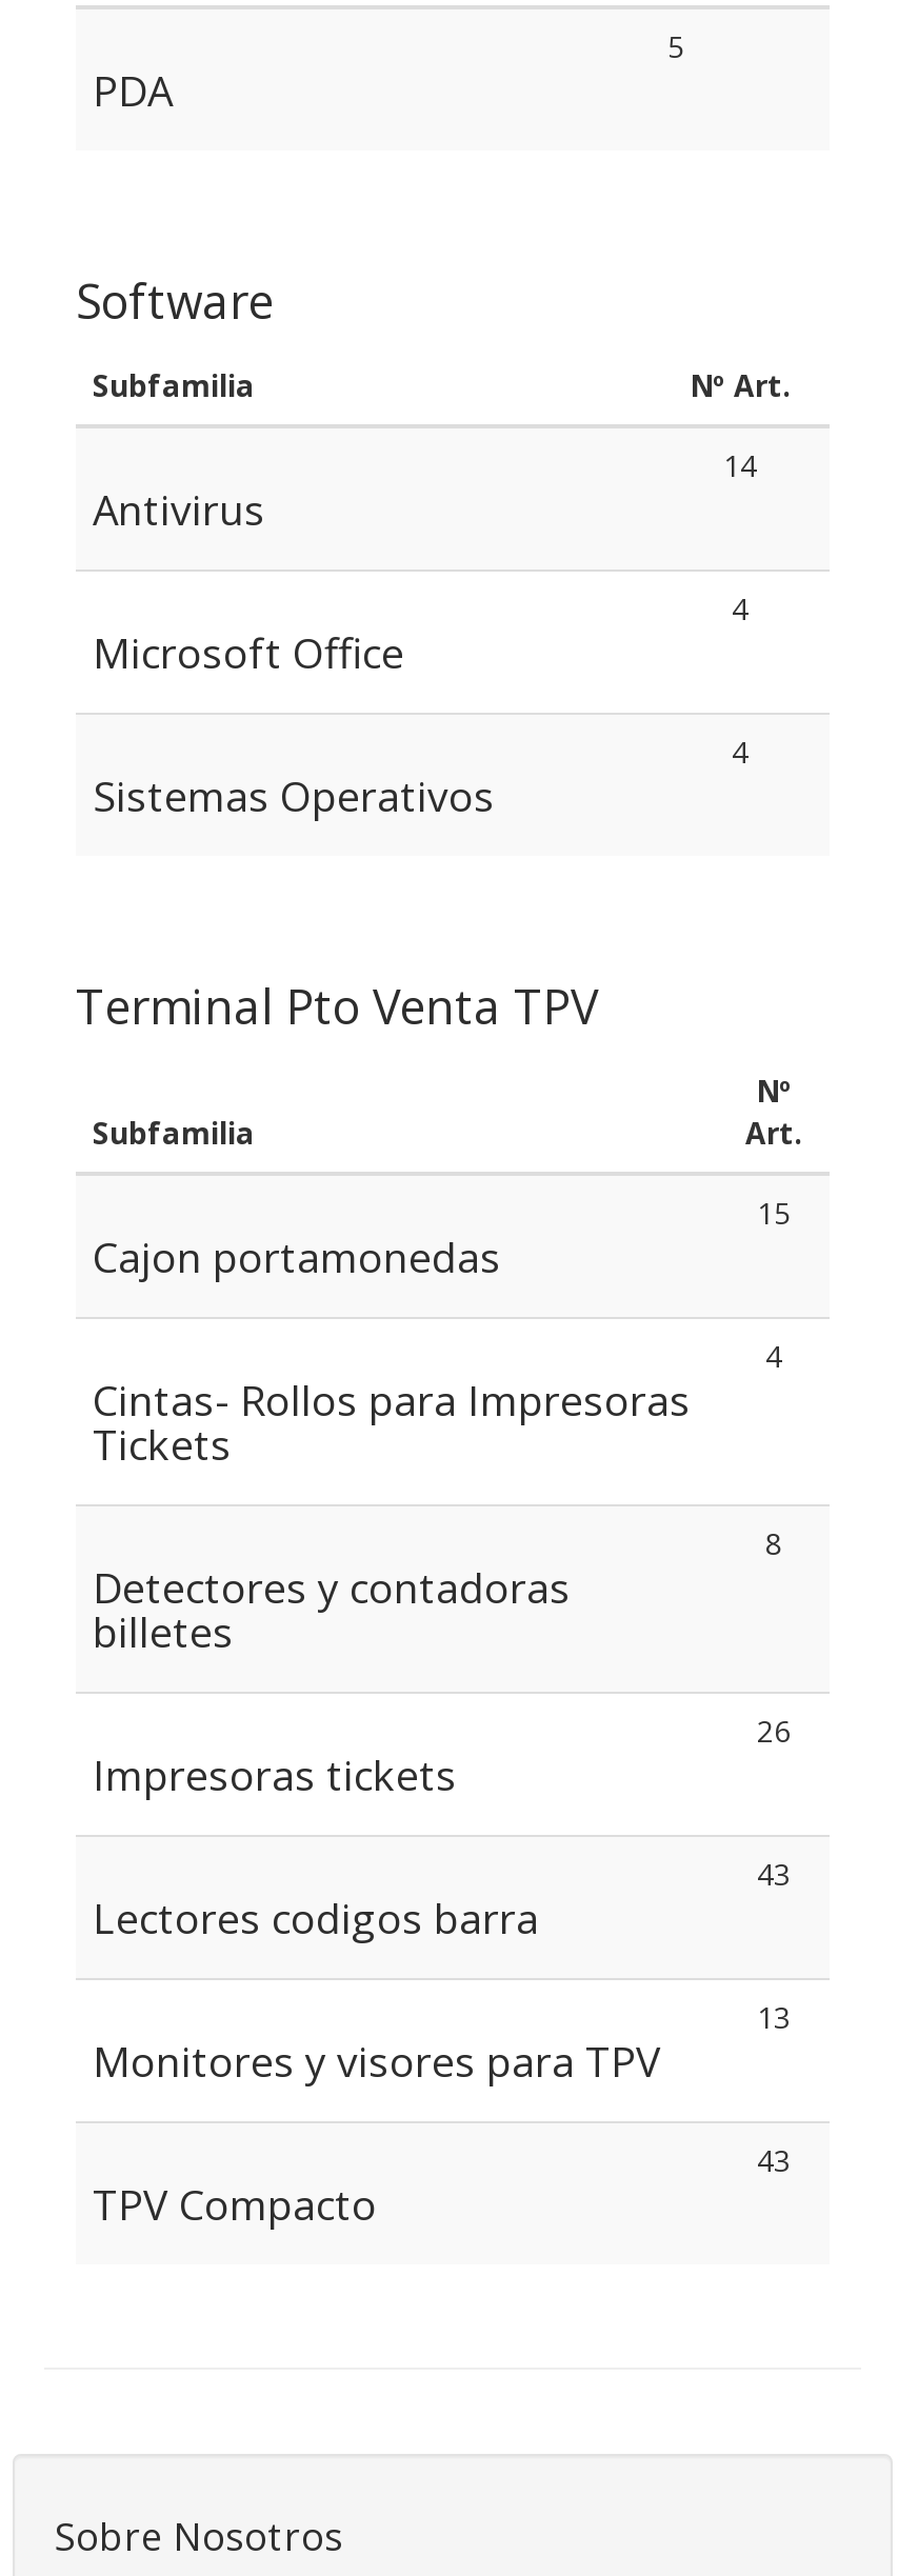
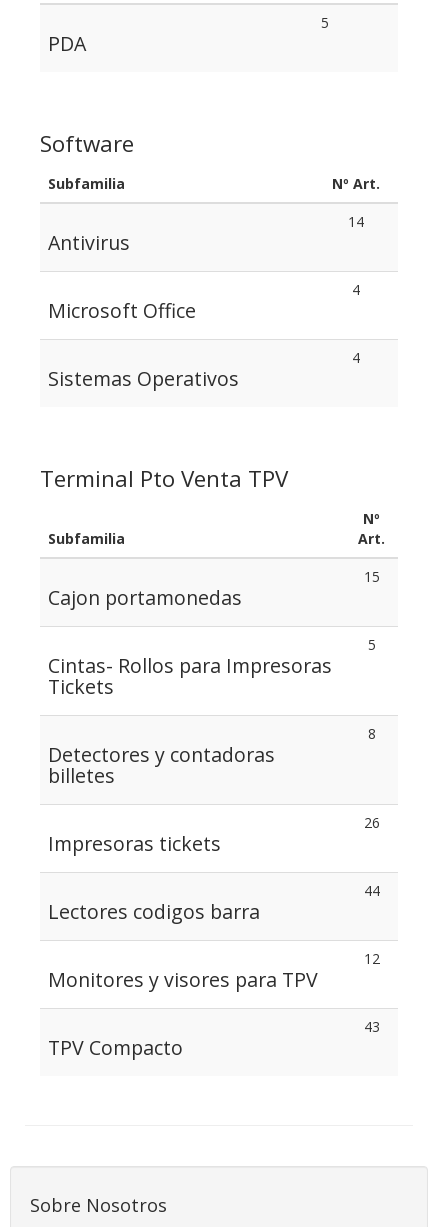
[765,1336,782,1376] 4 -> [367,635,375,654] 5
[757,1854,791,1894] 43 -> [363,881,379,900] 44
[757,1997,791,2037] 13 -> [363,949,379,968] 12

